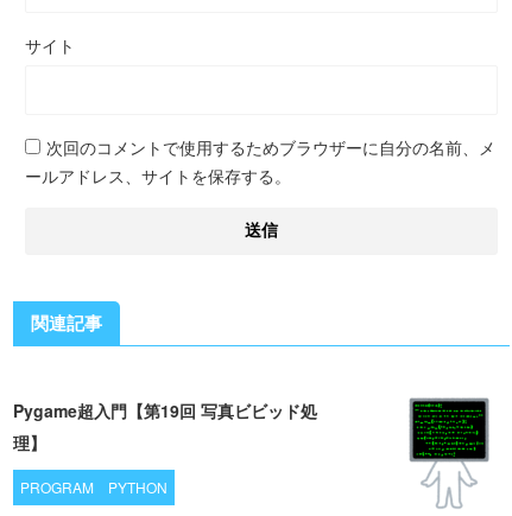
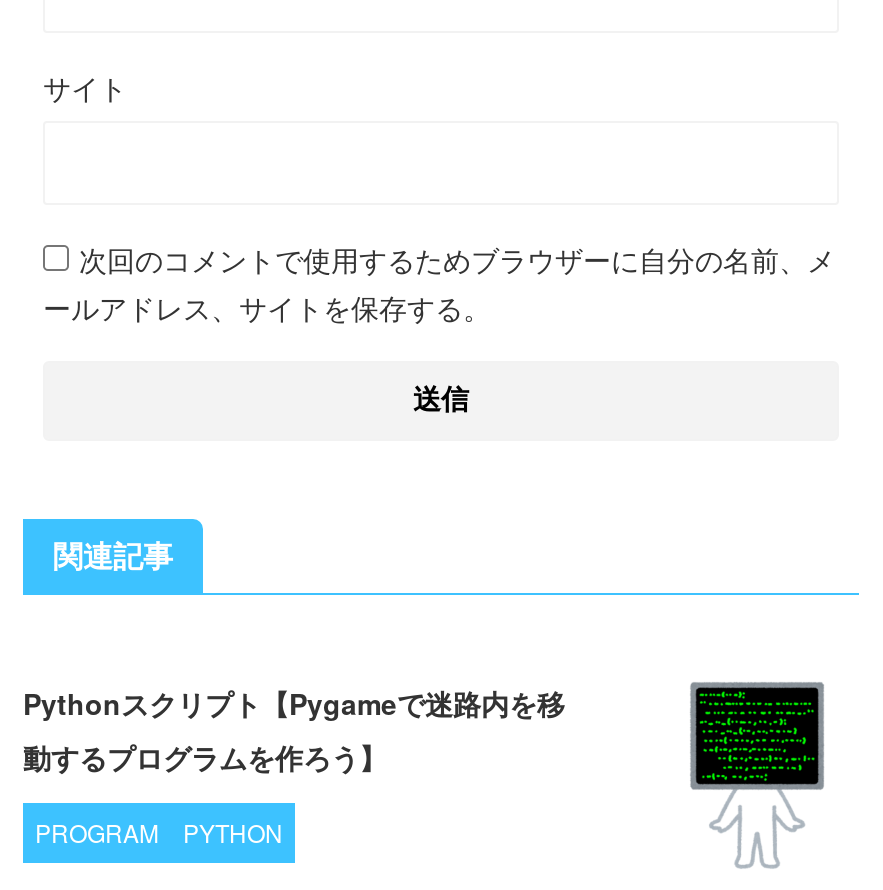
[13,399,317,455] Pygame超入門【第19回 写真ビビッド処 | 理】 -> [23,683,565,777] Pythonスクリプト【Pygameで迷路内を移 | 動するプログラムを作ろう】

